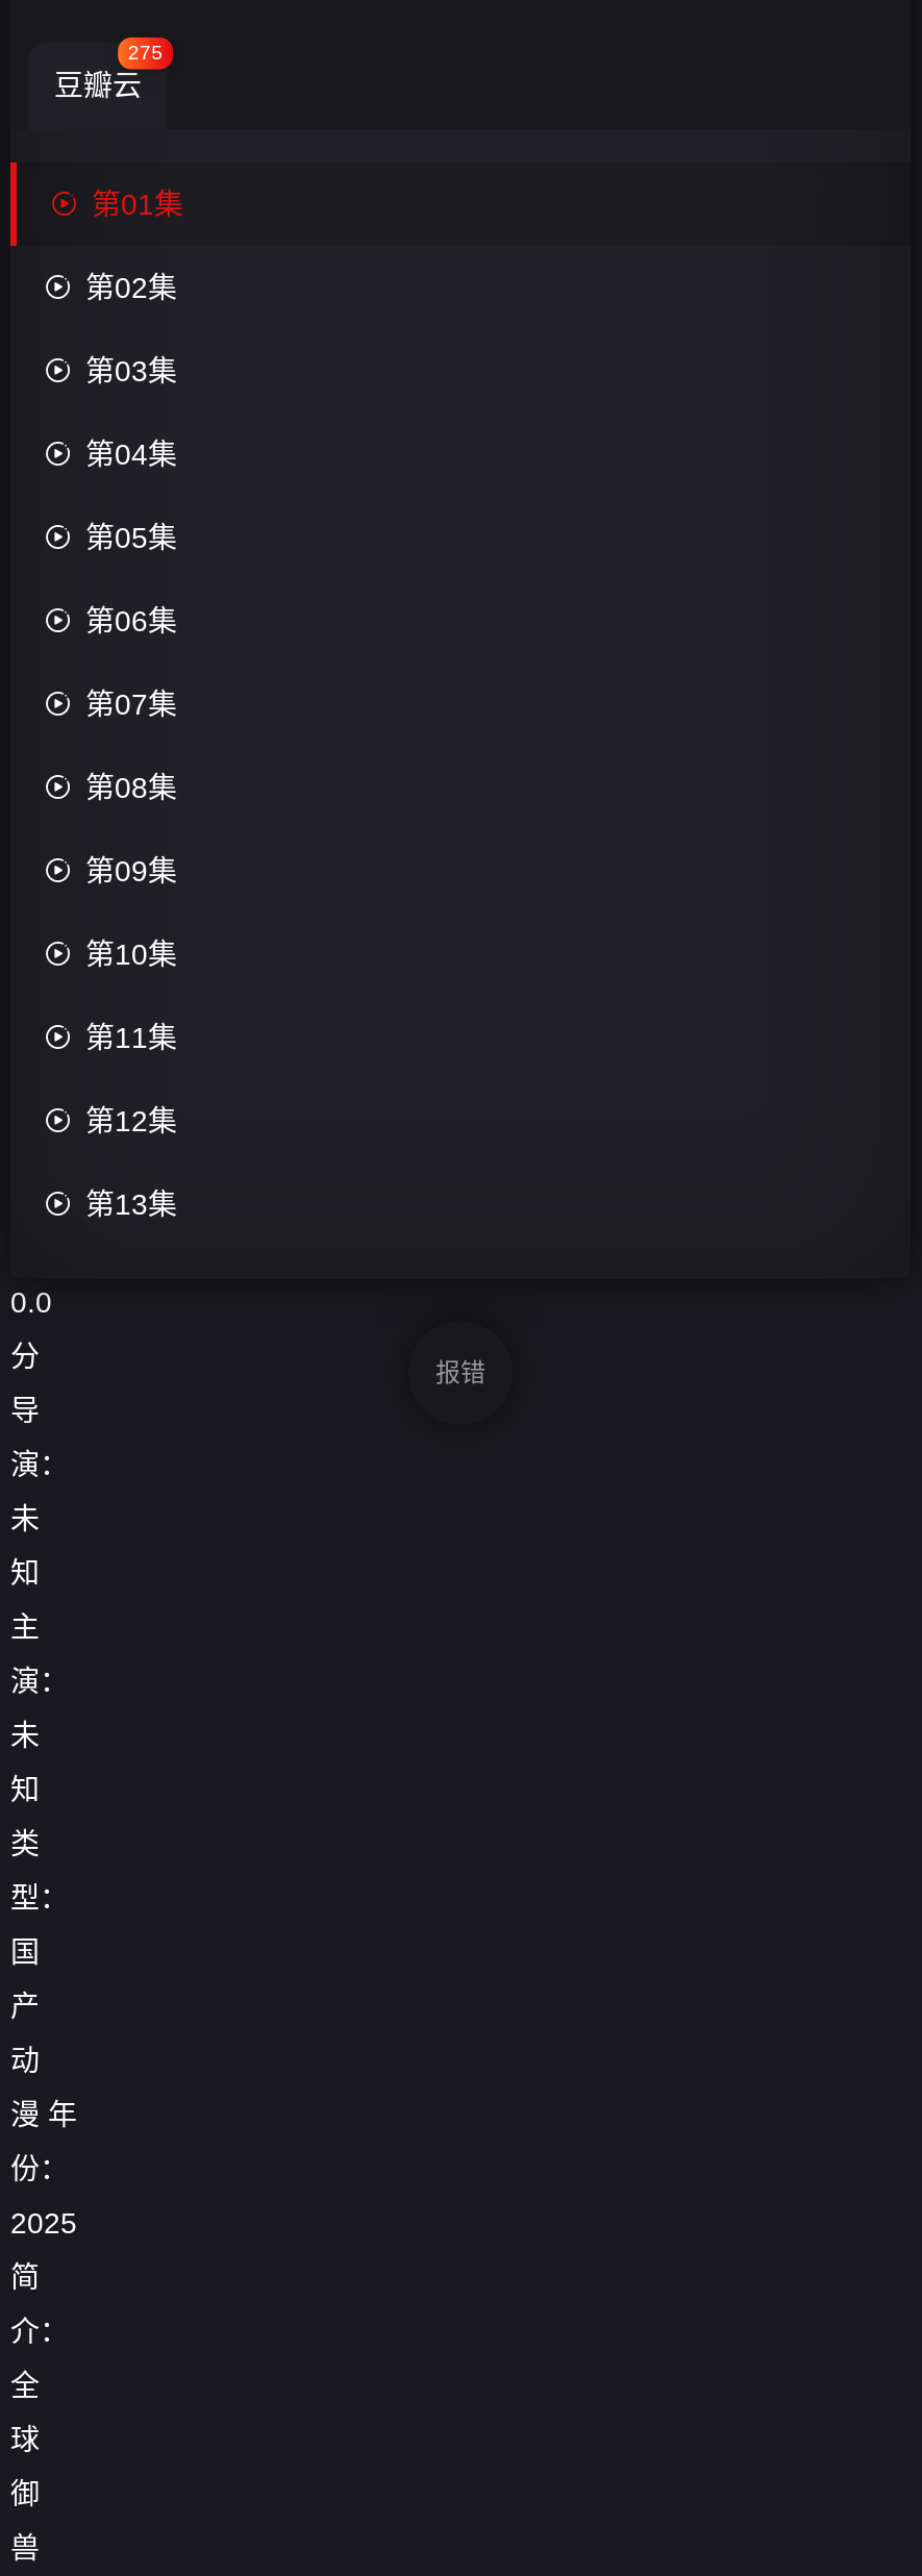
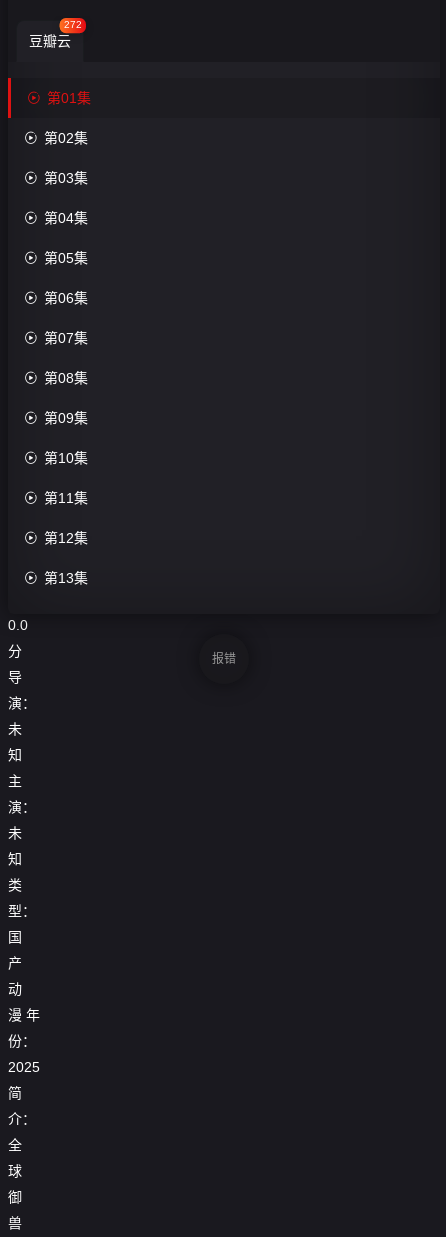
[128,41,163,64] 275 -> [64,20,81,31] 272

